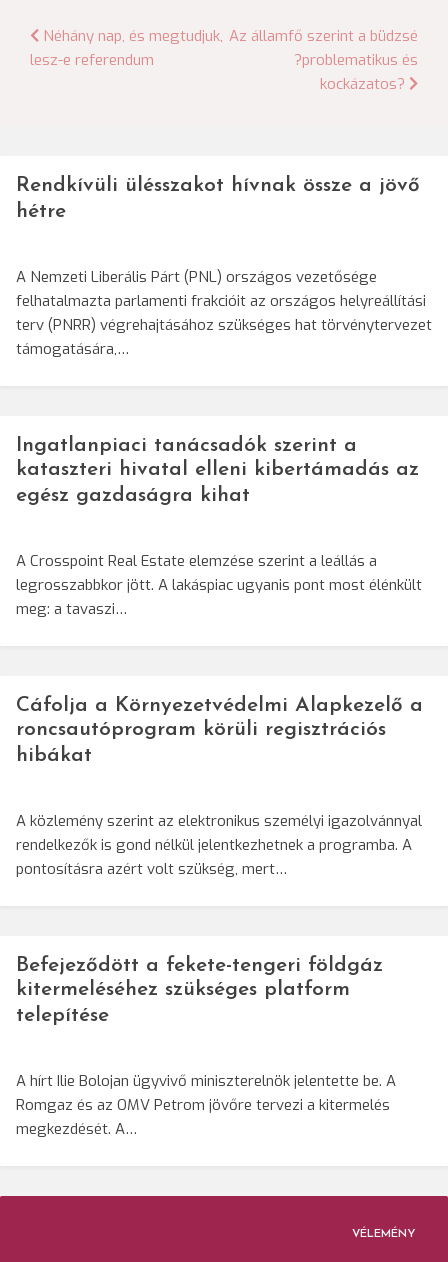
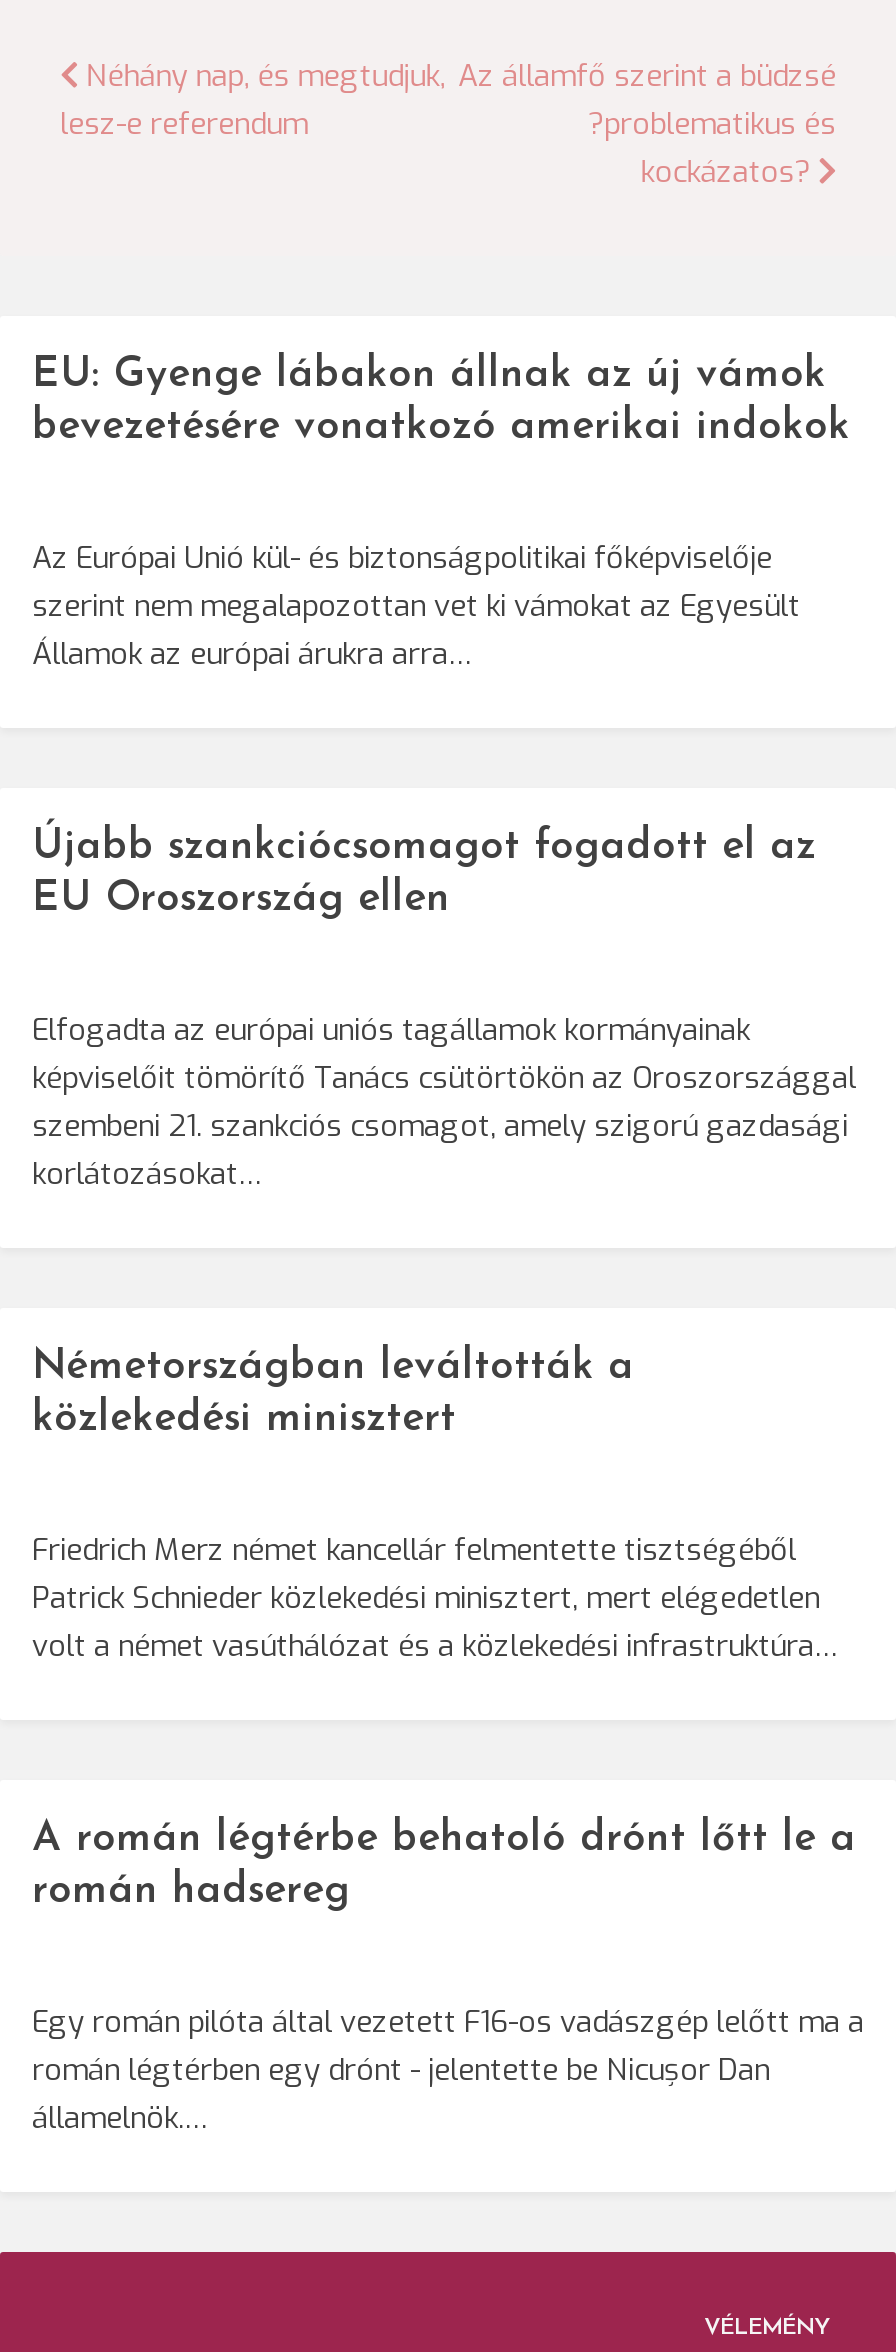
[16,175,420,222] Rendkívüli ülésszakot hívnak össze a jövő | hétre -> [32,355,850,449] EU: Gyenge lábakon állnak az új vámok | bevezetésére vonatkozó amerikai indokok
[16,267,432,359] A Nemzeti Liberális Párt (PNL) országos vezetősége | felhatalmazta parlamenti frakcióit az országos helyreállítási | terv (PNRR) végrehajtásához szükséges hat törvénytervezet | támogatására,… -> [32,539,800,675] Az Európai Unió kül- és biztonságpolitikai főképviselője | szerint nem megalapozottan vet ki vámokat az Egyesült | Államok az európai árukra arra…
[16,435,419,506] Ingatlanpiaci tanácsadók szerint a | kataszteri hivatal elleni kibertámadás az | egész gazdaságra kihat -> [32,827,816,921] Újabb szankciócsomagot fogadott el az | EU Oroszország ellen
[16,551,422,619] A Crosspoint Real Estate elemzése szerint a leállás a | legrosszabbkor jött. A lakáspiac ugyanis pont most élénkült | meg: a tavaszi… -> [32,1011,856,1195] Elfogadta az európai uniós tagállamok kormányainak | képviselőit tömörítő Tanács csütörtökön az Oroszországgal | szembeni 21. szankciós csomagot, amely szigorú gazdasági | korlátozásokat…
[16,695,423,766] Cáfolja a Környezetvédelmi Alapkezelő a | roncsautóprogram körüli regisztrációs | hibákat -> [32,1347,634,1441] Németországban leváltották a | közlekedési minisztert
[16,811,422,879] A közlemény szerint az elektronikus személyi igazolvánnyal | rendelkezők is gond nélkül jelentkezhetnek a programba. A | pontosításra azért volt szükség, mert… -> [32,1531,838,1667] Friedrich Merz német kancellár felmentette tisztségéből | Patrick Schnieder közlekedési minisztert, mert elégedetlen | volt a német vasúthálózat és a közlekedési infrastruktúra…
[16,955,383,1026] Befejeződött a fekete-tengeri földgáz | kitermeléséhez szükséges platform | telepítése -> [32,1819,856,1913] A román légtérbe behatoló drónt lőtt le a | román hadsereg
[16,1071,396,1139] A hírt Ilie Bolojan ügyvivő miniszterelnök jelentette be. A | Romgaz és az OMV Petrom jövőre tervezi a kitermelés | megkezdését. A… -> [32,2003,864,2139] Egy román pilóta által vezetett F16-os vadászgép lelőtt ma a | román légtérben egy drónt - jelentette be Nicușor Dan | államelnök.…

